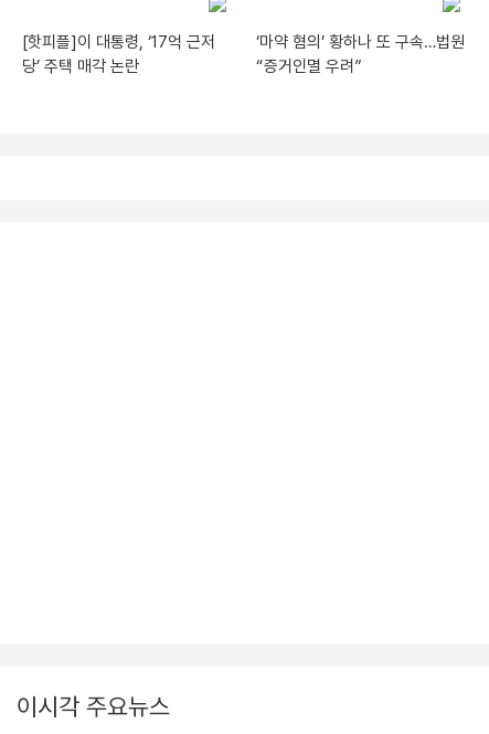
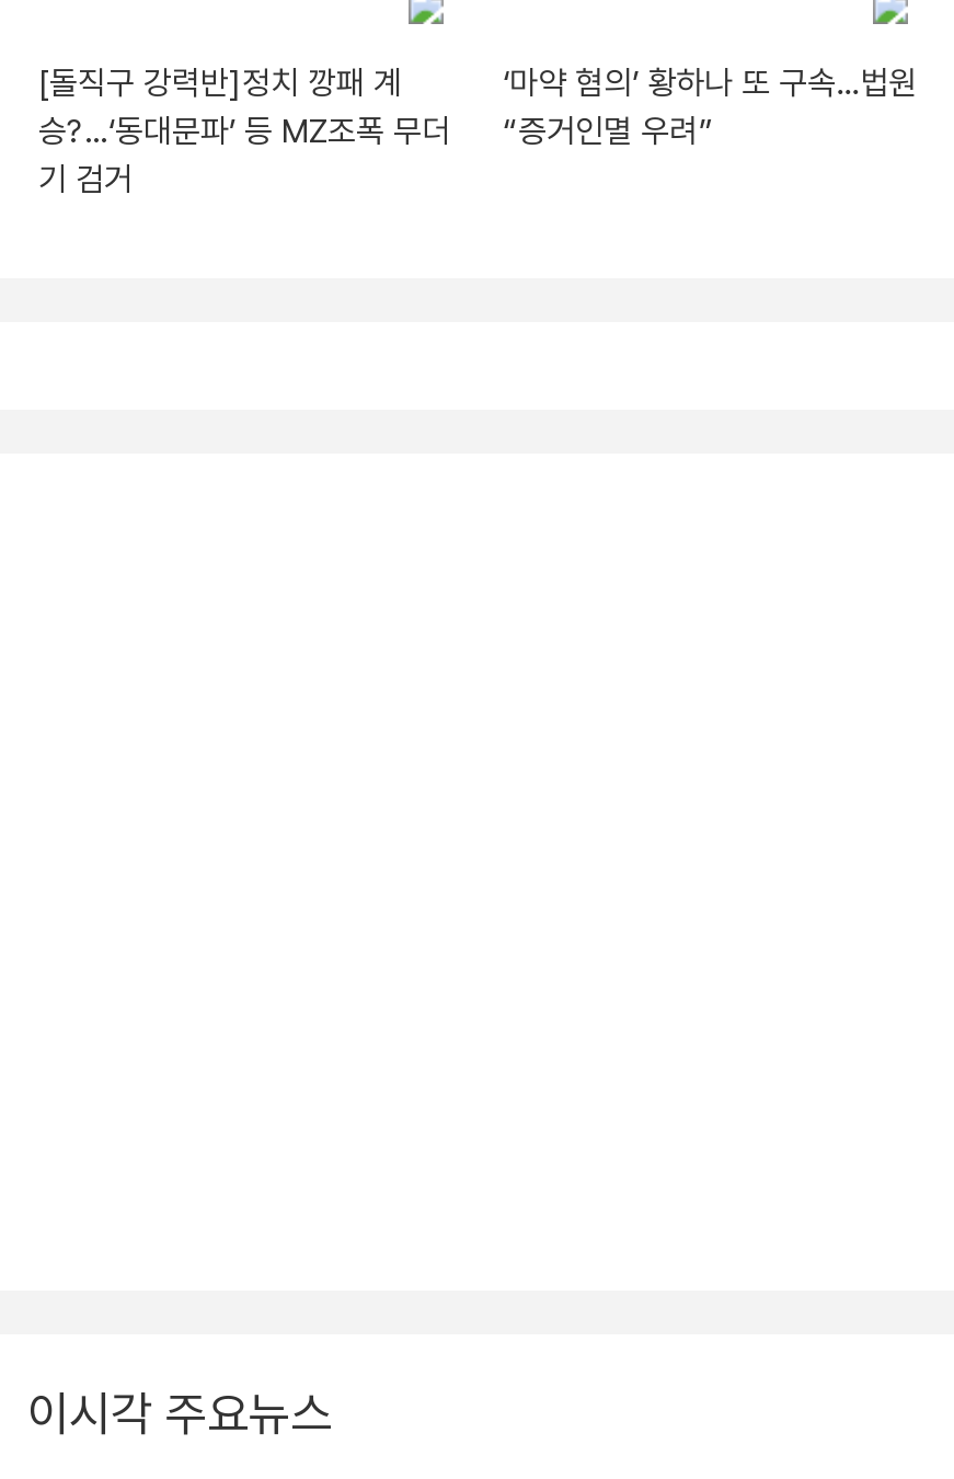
[22,32,215,76] [핫피플]이 대통령, ‘17억 근저 | 당’ 주택 매각 논란 -> [38,63,450,199] [돌직구 강력반]정치 깡패 계 | 승?…‘동대문파’ 등 MZ조폭 무더 | 기 검거

